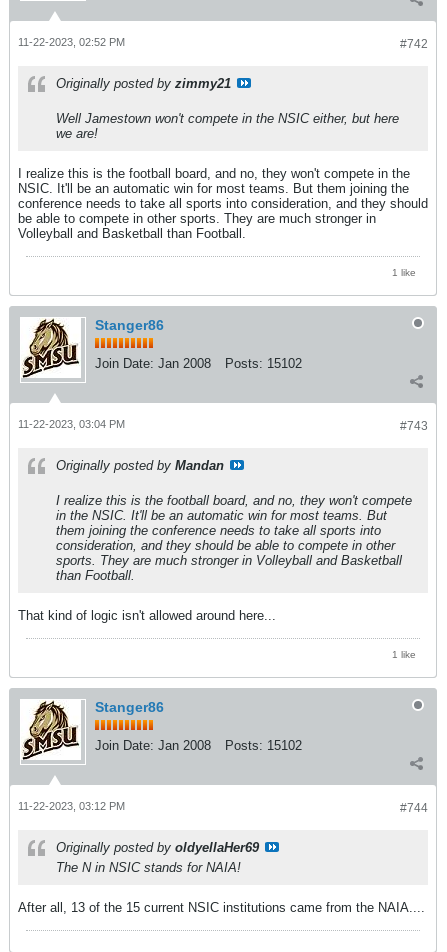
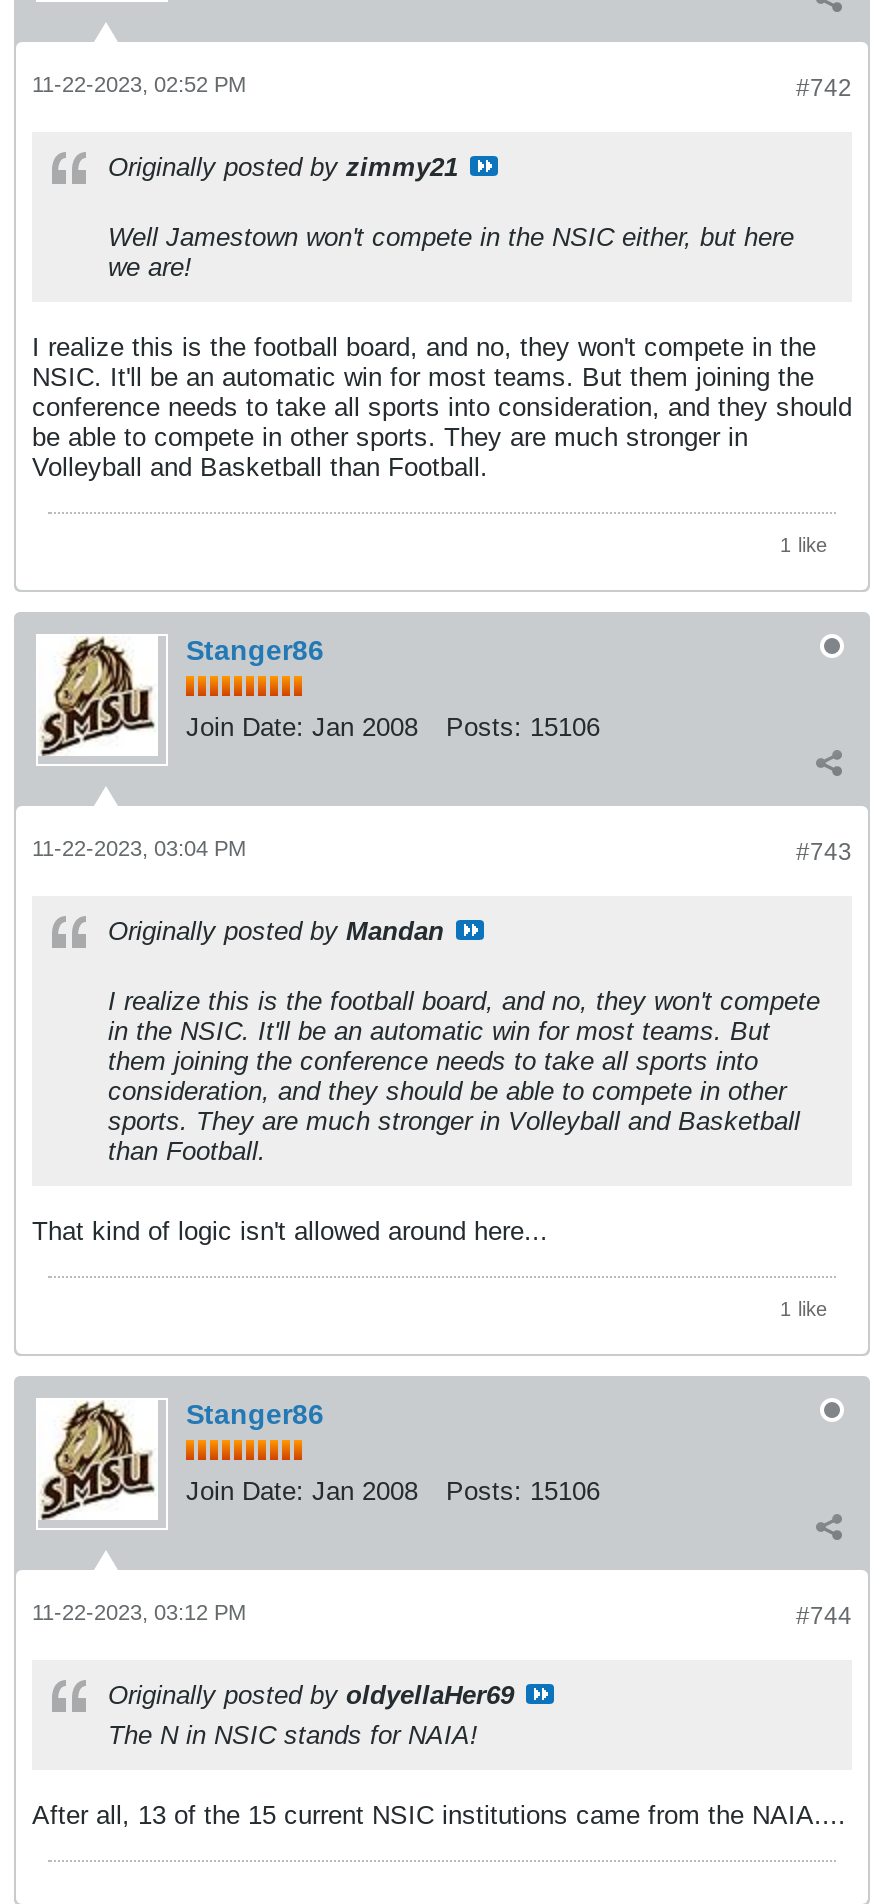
[95,356,302,371] Join Date: Jan 2008 Posts: 15102 -> [186,712,600,742] Join Date: Jan 2008 Posts: 15106
[95,738,302,753] Join Date: Jan 2008 Posts: 15102 -> [186,1476,600,1506] Join Date: Jan 2008 Posts: 15106

